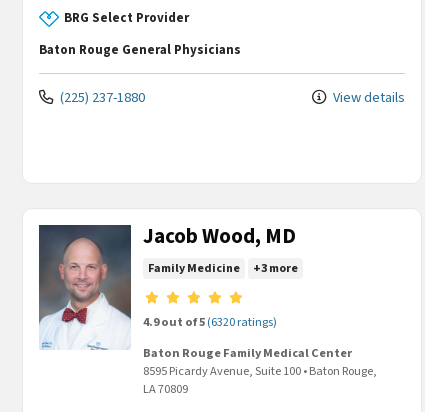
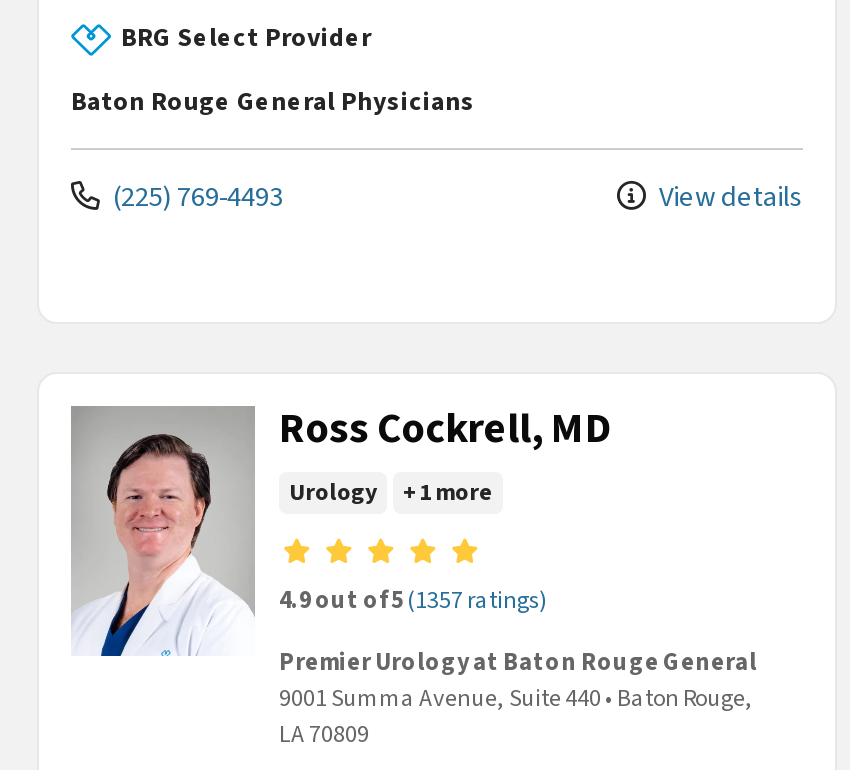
[57,87,145,108] (225) 237-1880 -> [107,176,283,218] (225) 769-4493
[39,221,298,350] [image] | Jacob Wood, MD | Family Medicine | +3 more -> [71,398,613,658] [image] | Ross Cockrell, MD | Urology | +1 more
[143,313,277,331] 4.9 out of 5 (6320 ratings) -> [279,582,547,618] 4.9 out of 5 (1357 ratings)
[143,344,377,380] Baton Rouge Family Medical Center | 8595 Picardy Avenue, Suite 100 • Baton Rouge, -> [279,644,757,716] Premier Urology at Baton Rouge General | 9001 Summa Avenue, Suite 440 • Baton Rouge,

